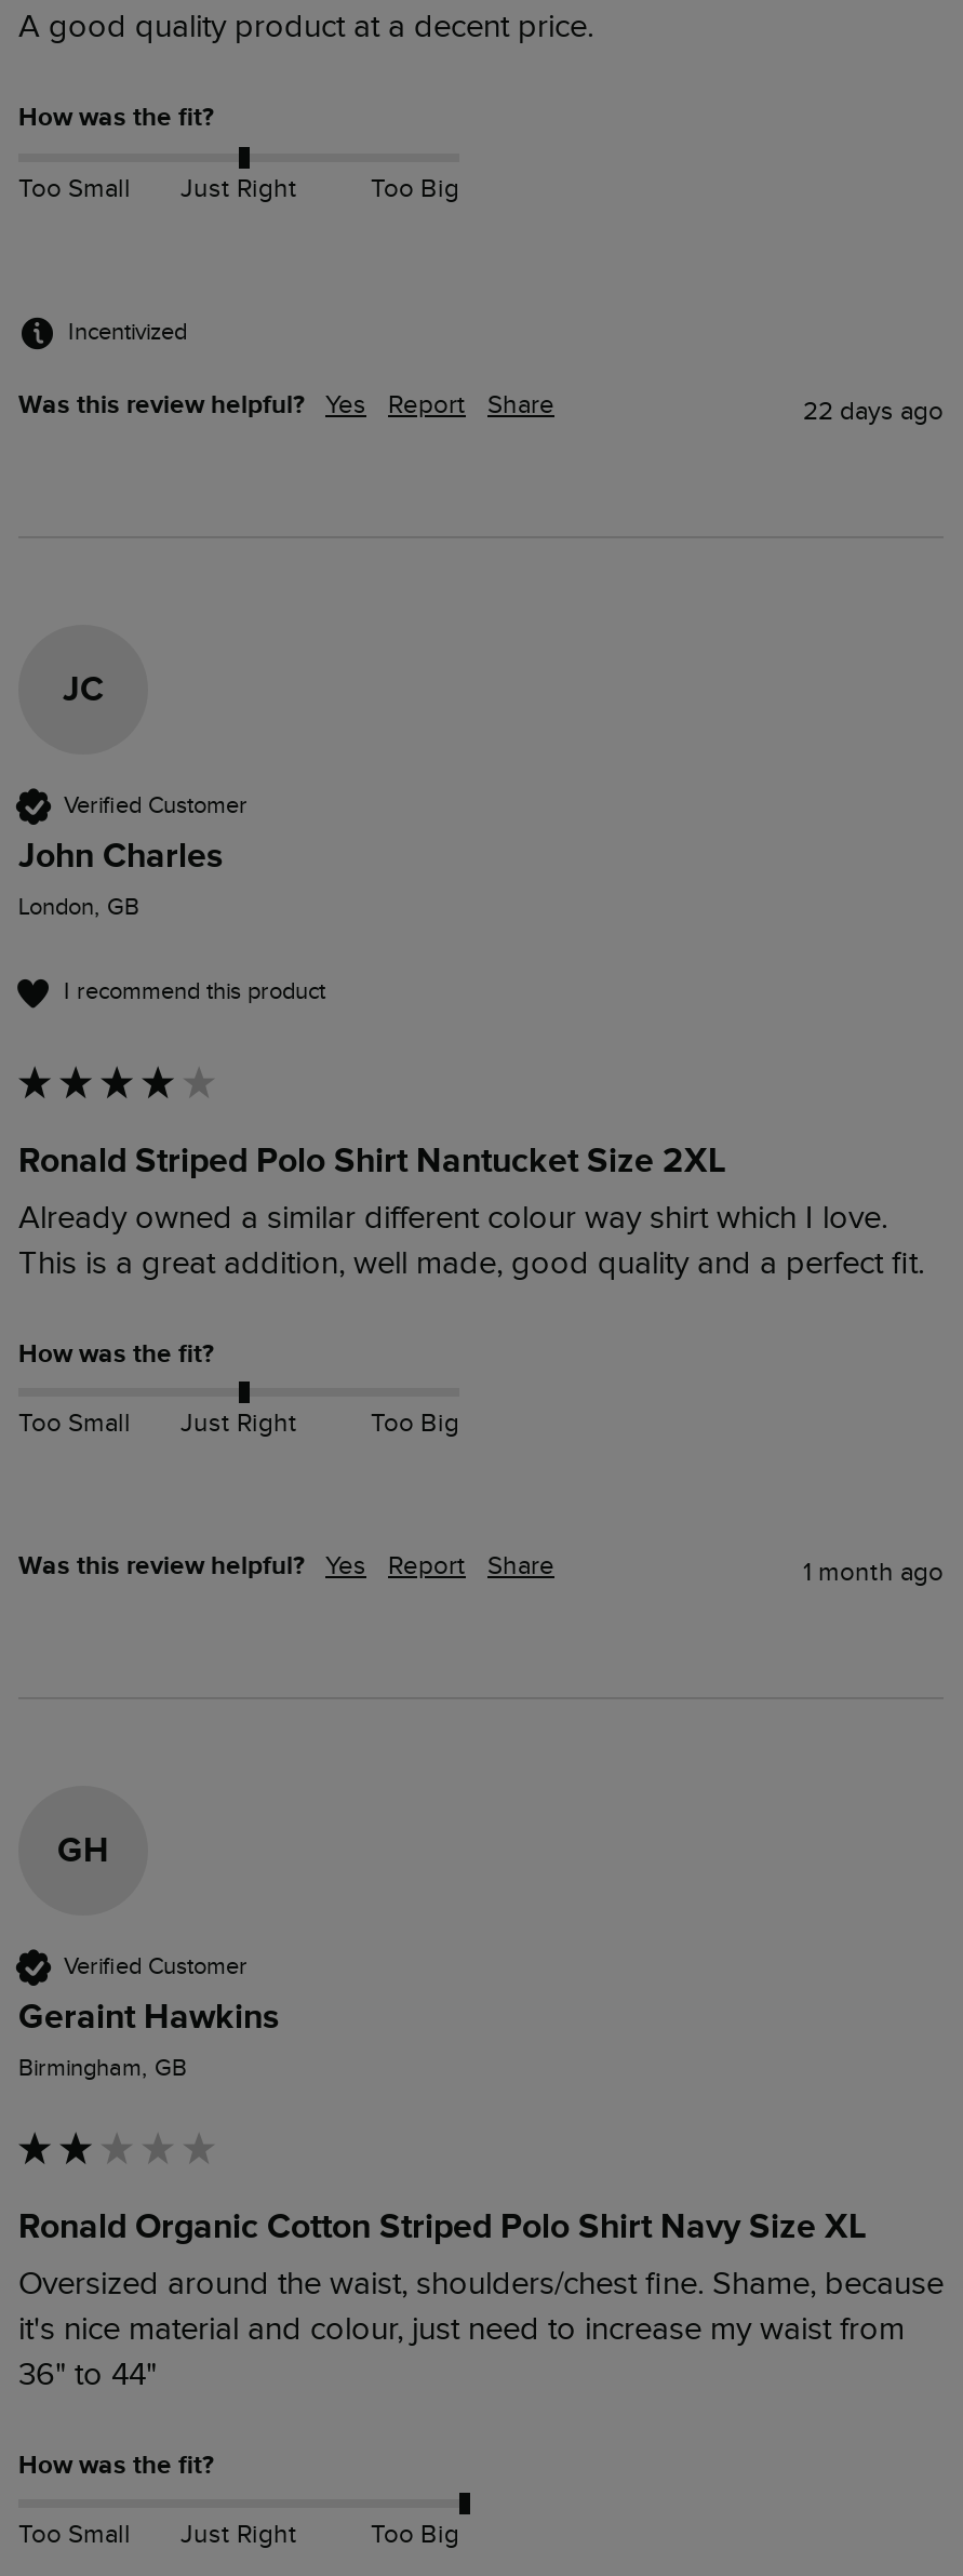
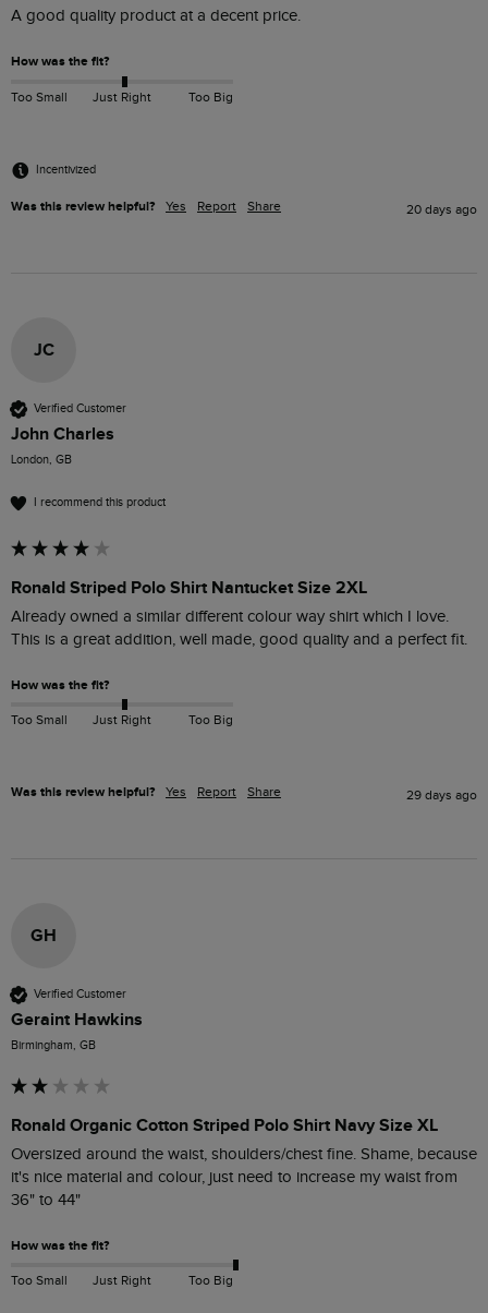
[803,395,944,425] 22 days ago -> [406,201,477,217] 20 days ago
[803,1556,944,1586] 1 month ago -> [406,787,477,802] 29 days ago

